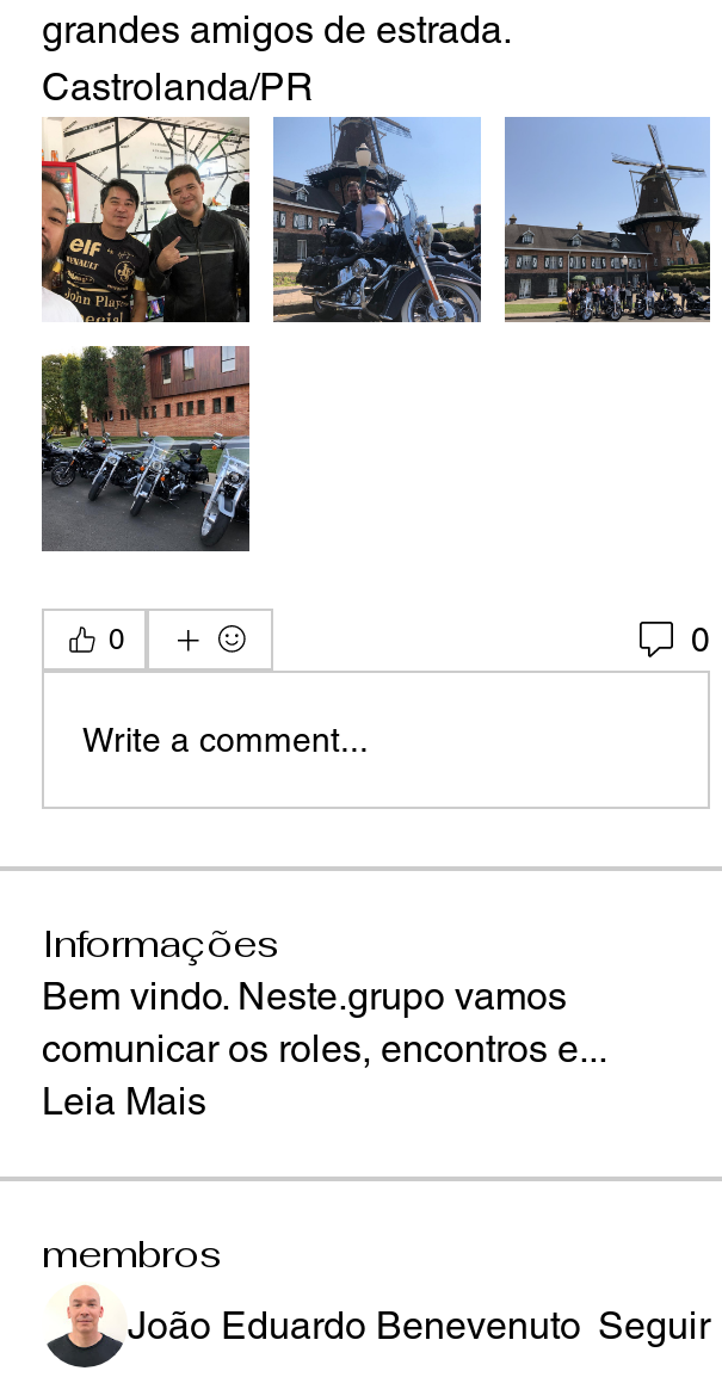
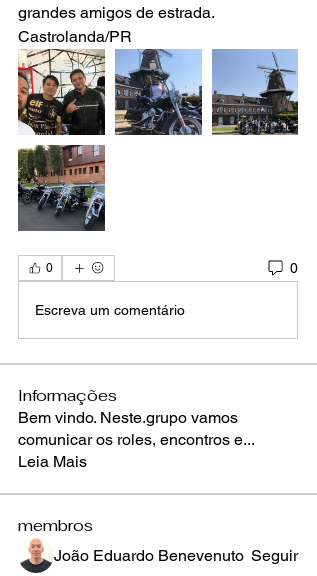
[82,720,369,758] Write a comment... -> [35,301,185,317] Escreva um comentário

